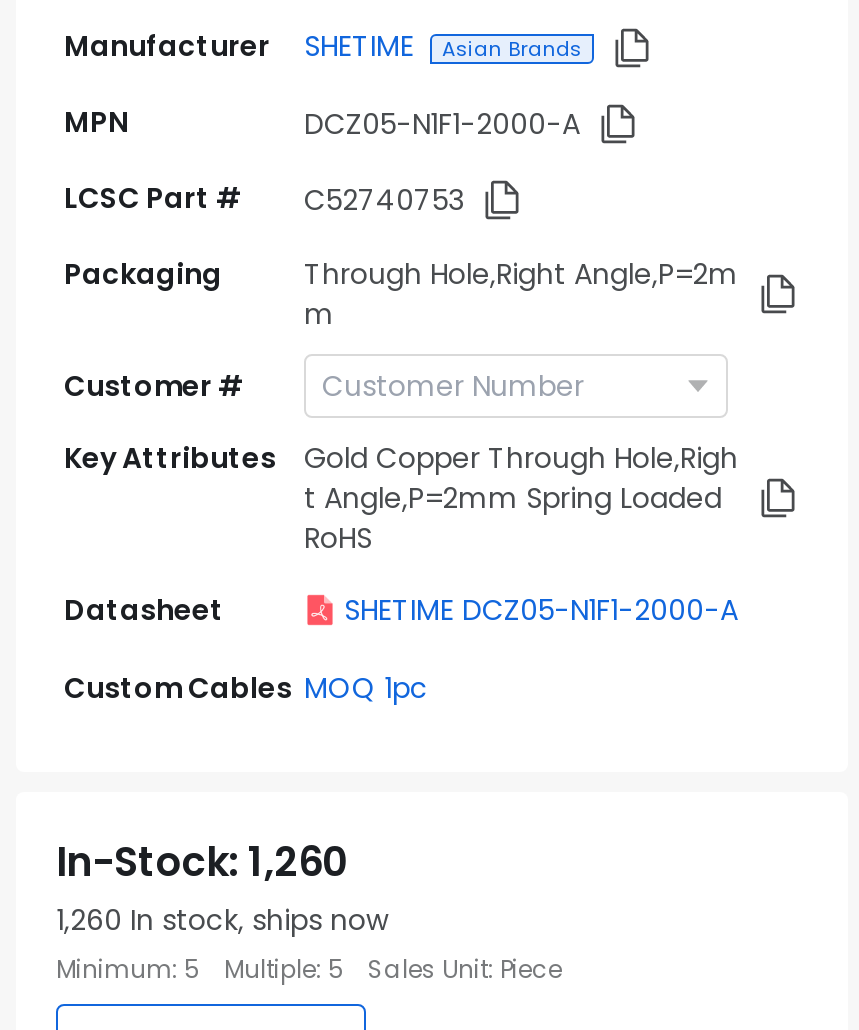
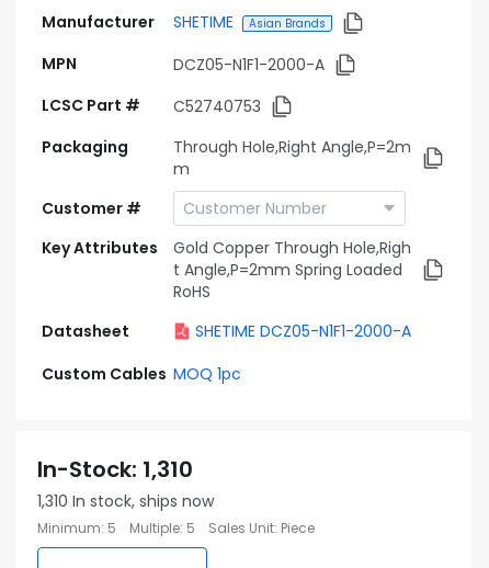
[56,834,348,890] In-Stock: 1,260 -> [37,454,193,485] In-Stock: 1,310
[56,900,388,940] 1,260 In stock, ships now -> [37,490,214,512] 1,310 In stock, ships now

